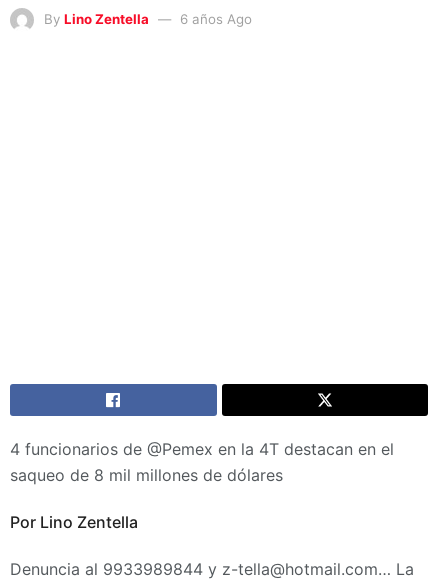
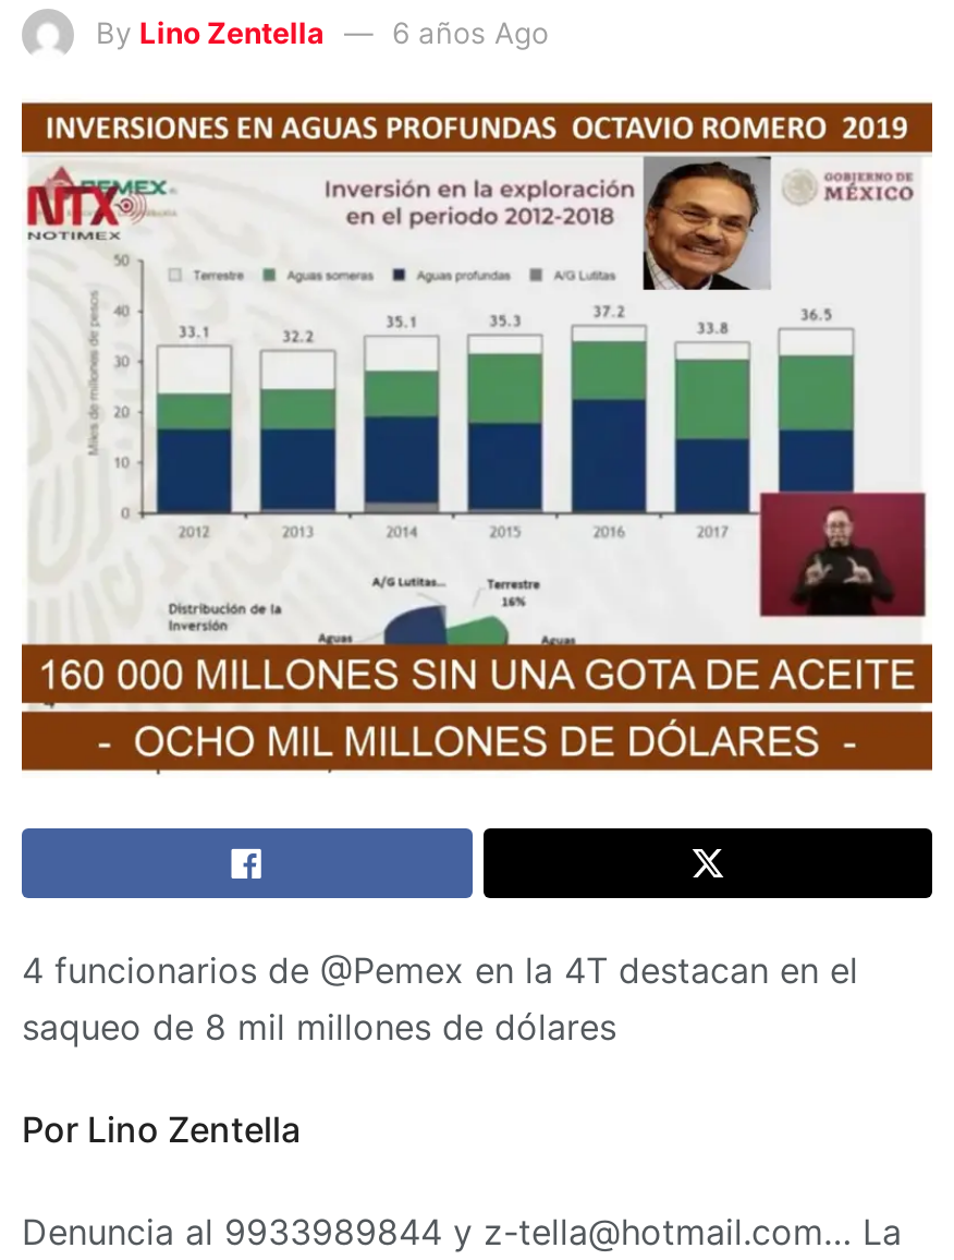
none -> [20,100,934,776] [image]

